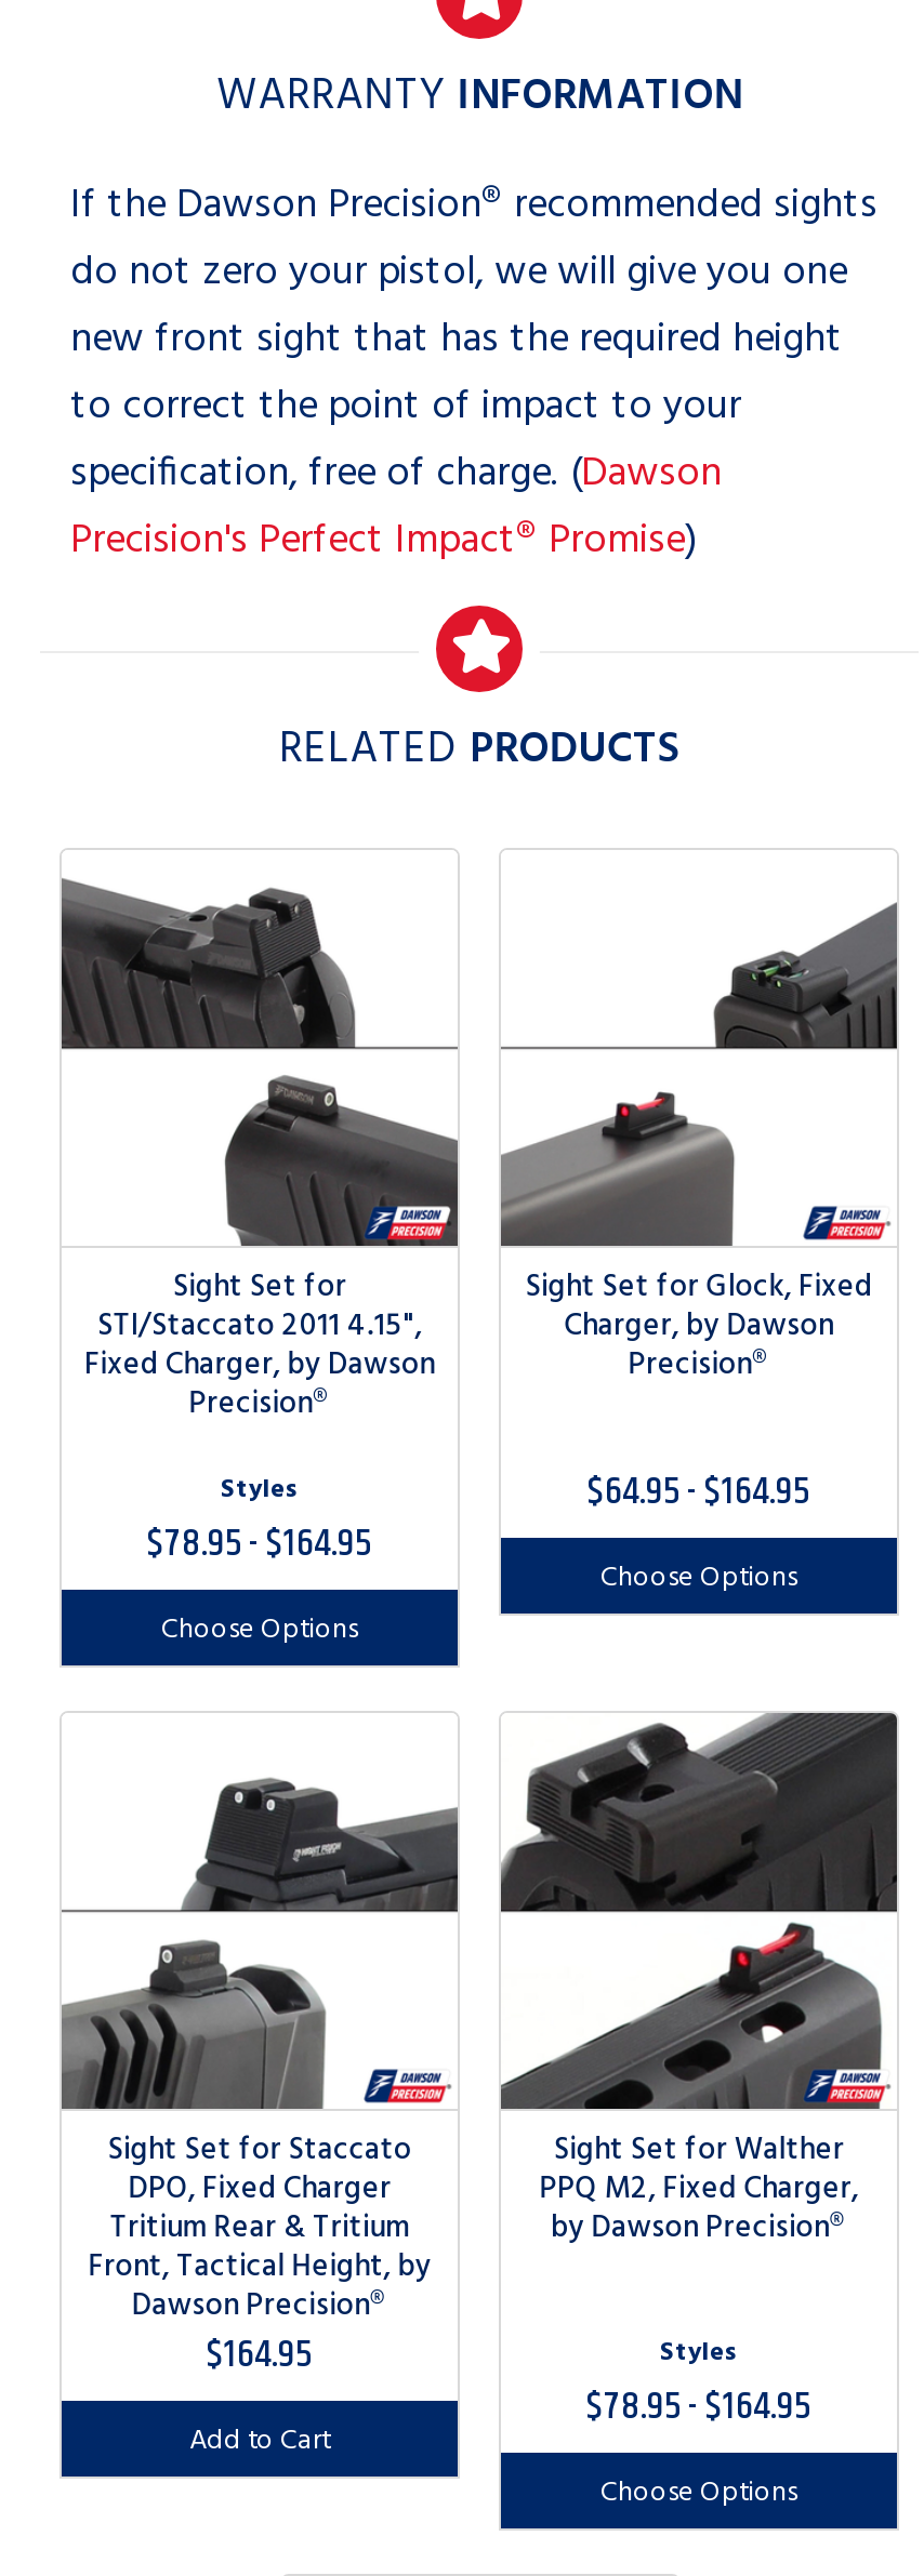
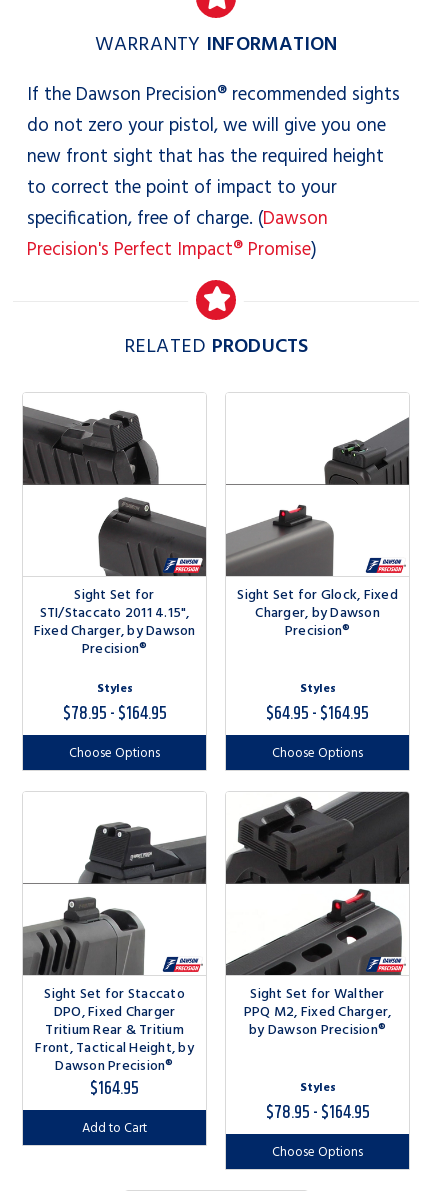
moved [588,1462,810,1601] -> [266,700,369,764]: $64.95 - $164.95 | Choose Options
none -> [299,679,335,699] Styles

